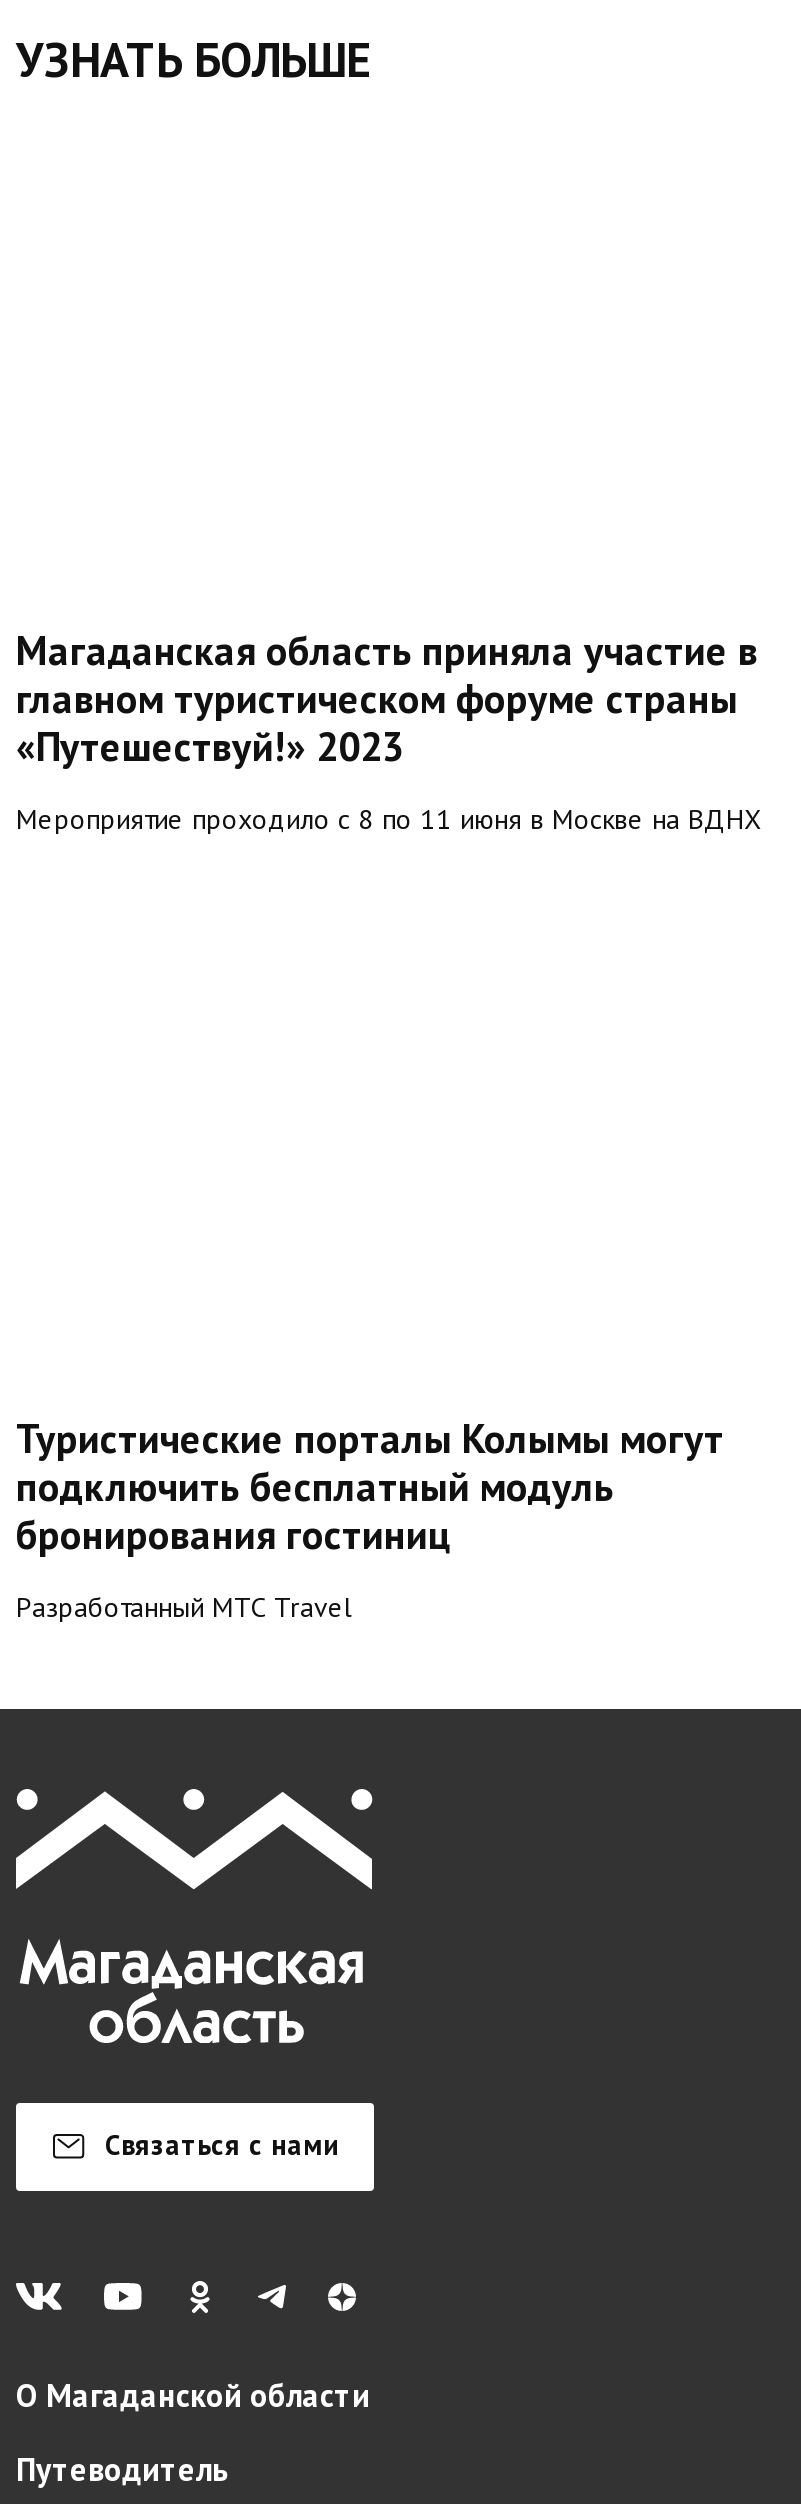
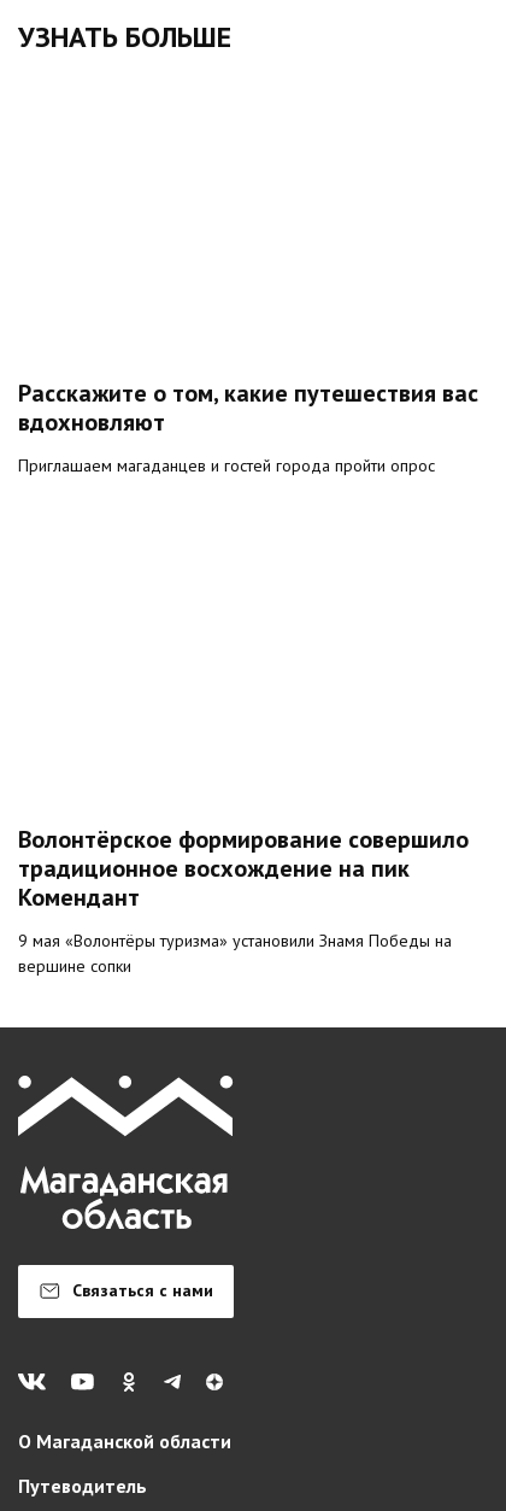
[16,625,758,773] Магаданская область приняла участие в | главном туристическом форуме страны | «Путешествуй!» 2023 -> [18,377,478,438] Расскажите о том, какие путешествия вас | вдохновляют
[16,801,762,837] Мероприятие проходило с 8 по 11 июня в Москве на ВДНХ -> [18,455,435,476] Приглашаем магаданцев и гостей города пройти опрос
[16,1413,724,1561] Туристические порталы Колымы могут | подключить бесплатный модуль | бронирования гостиниц -> [18,824,469,913] Волонтёрское формирование совершило | традиционное восхождение на пик | Комендант
[16,1589,352,1625] Разработанный МТС Travel -> [18,930,452,977] 9 мая «Волонтёры туризма» установили Знамя Победы на | вершине сопки

